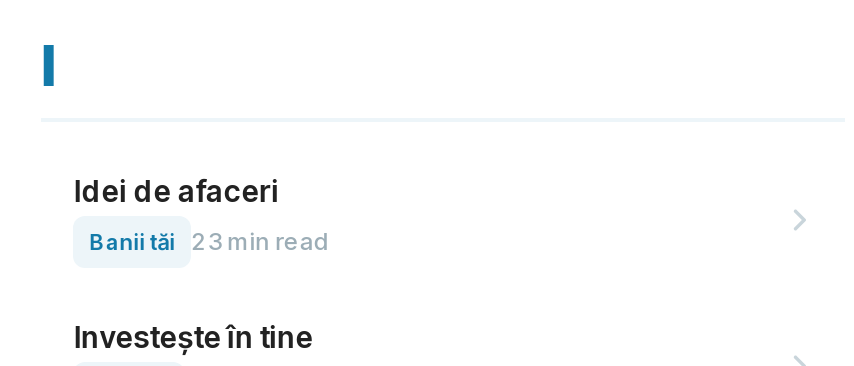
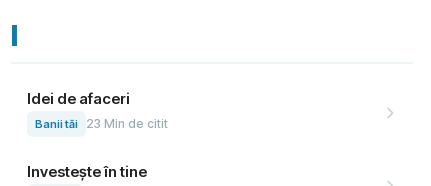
[90,226,330,256] Banii tăi 23 min read -> [35,116,168,131] Banii tăi 23 Min de citit

